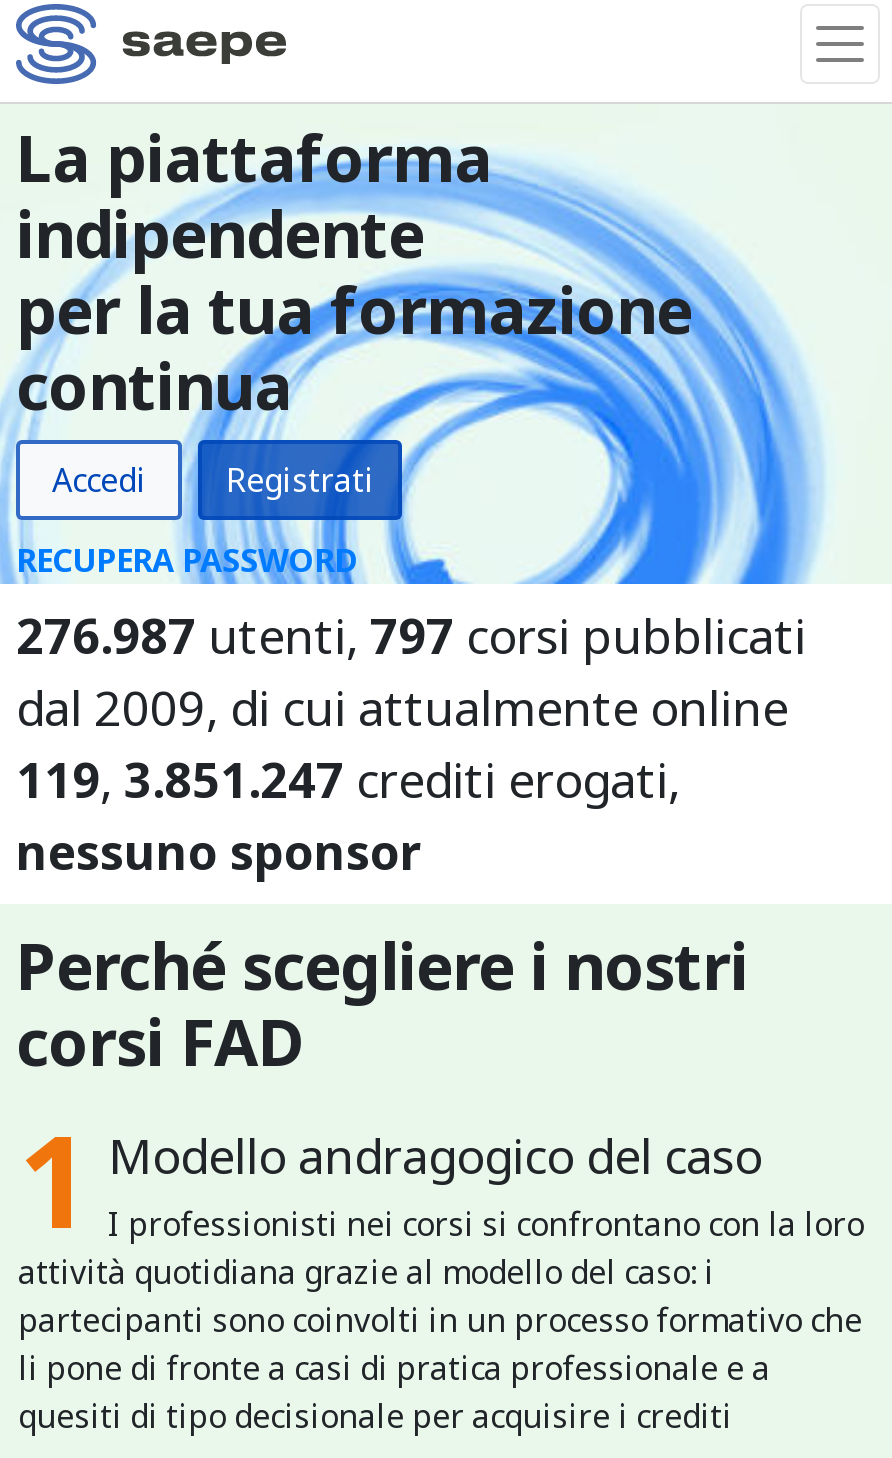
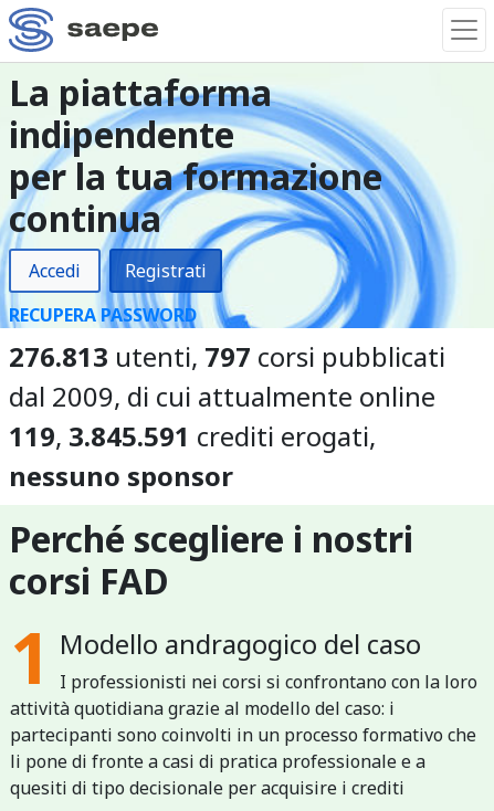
[16,602,806,668] 276.987 utenti, 797 corsi pubblicati -> [9,338,445,375] 276.813 utenti, 797 corsi pubblicati
[16,746,680,812] 119, 3.851.247 crediti erogati, -> [9,418,376,454] 119, 3.845.591 crediti erogati,

